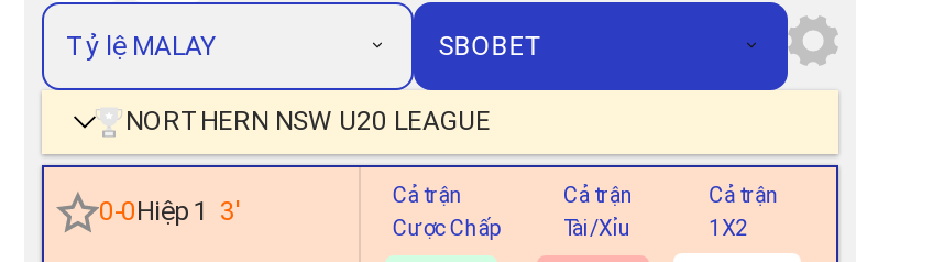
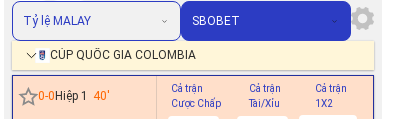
[125,106,491,137] NORTHERN NSW U20 LEAGUE -> [50,48,196,62] CÚP QUỐC GIA COLOMBIA
[99,196,242,227] 0-0Hiệp 1 3' -> [38,89,110,103] 0-0Hiệp 1 40'

